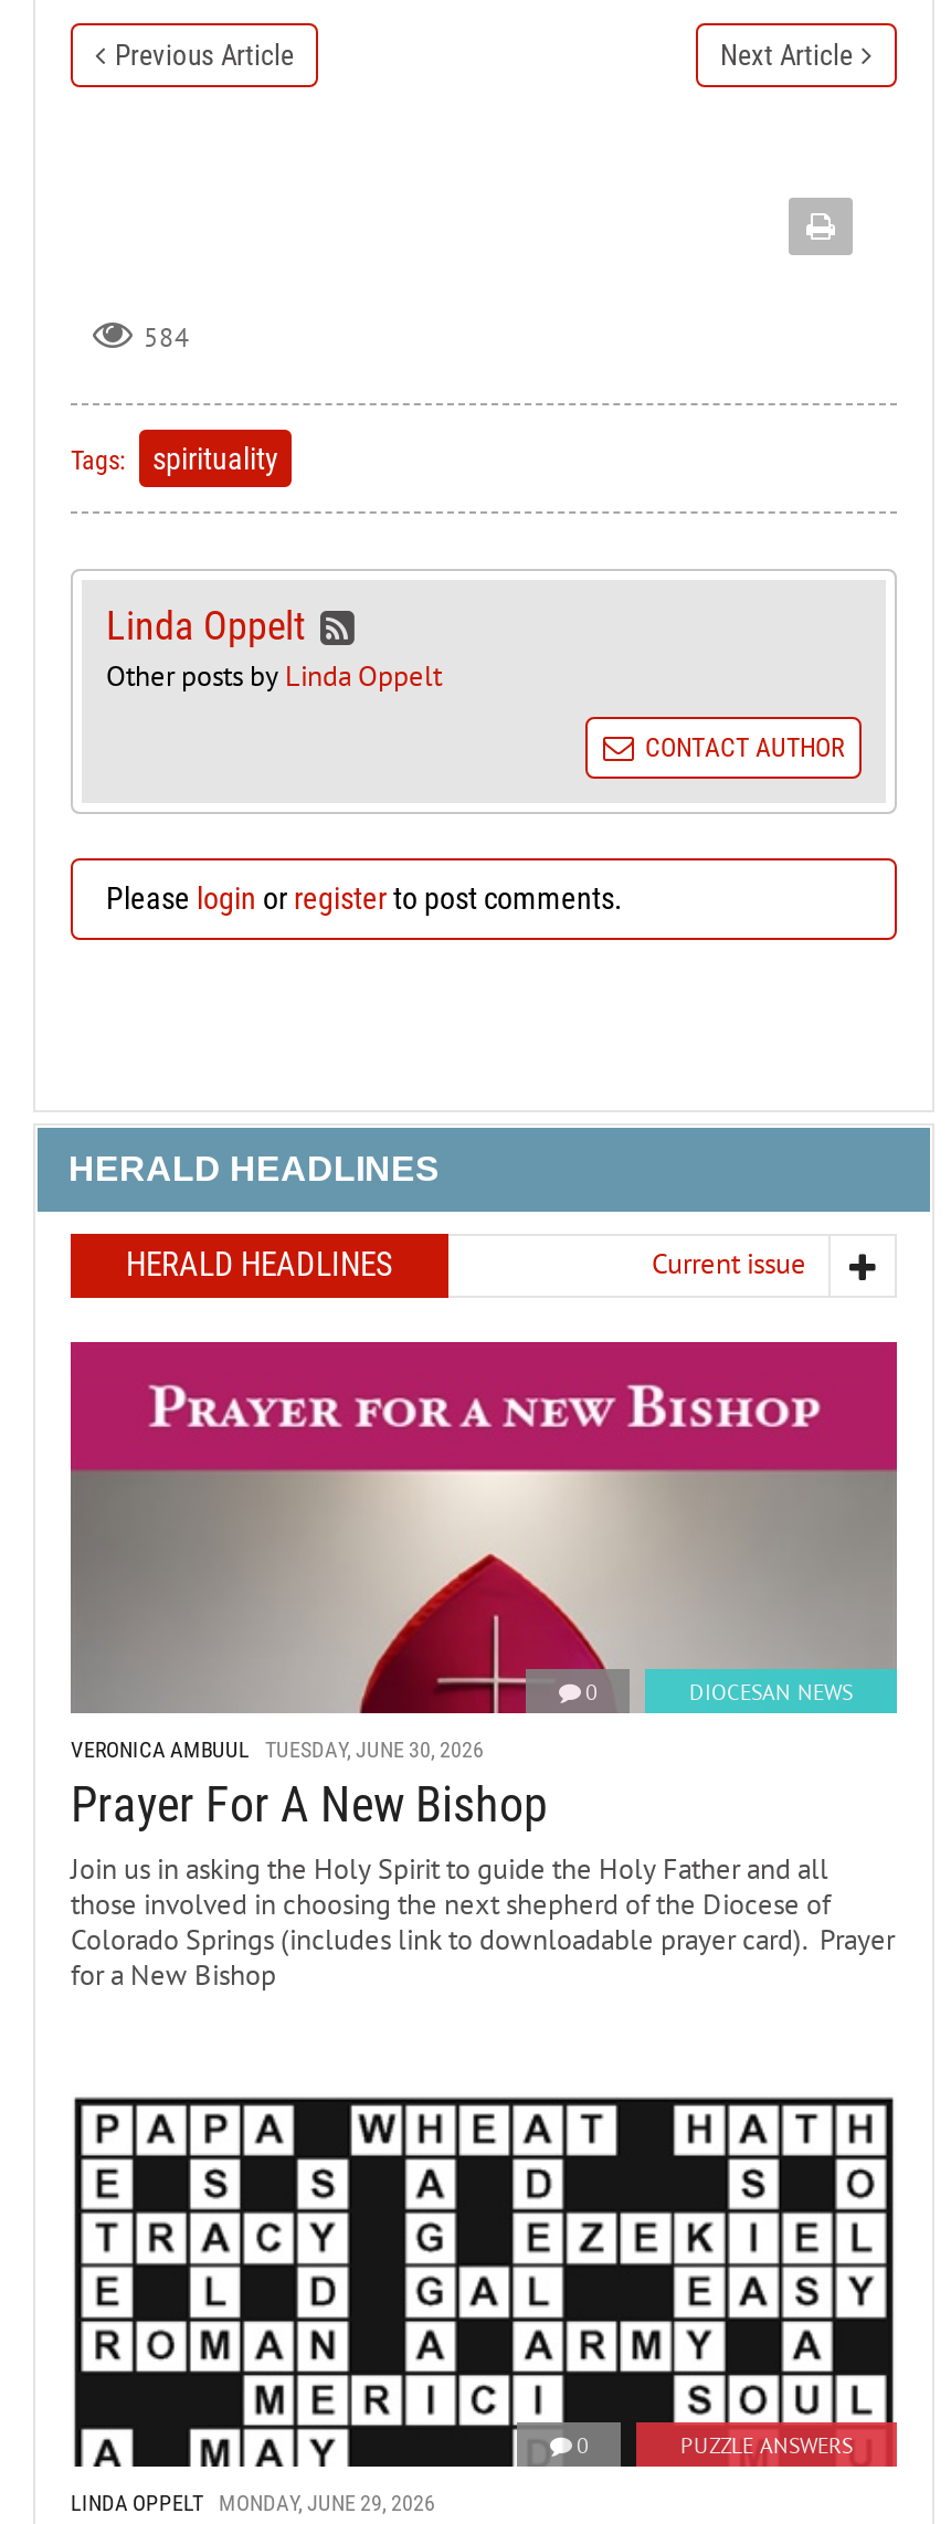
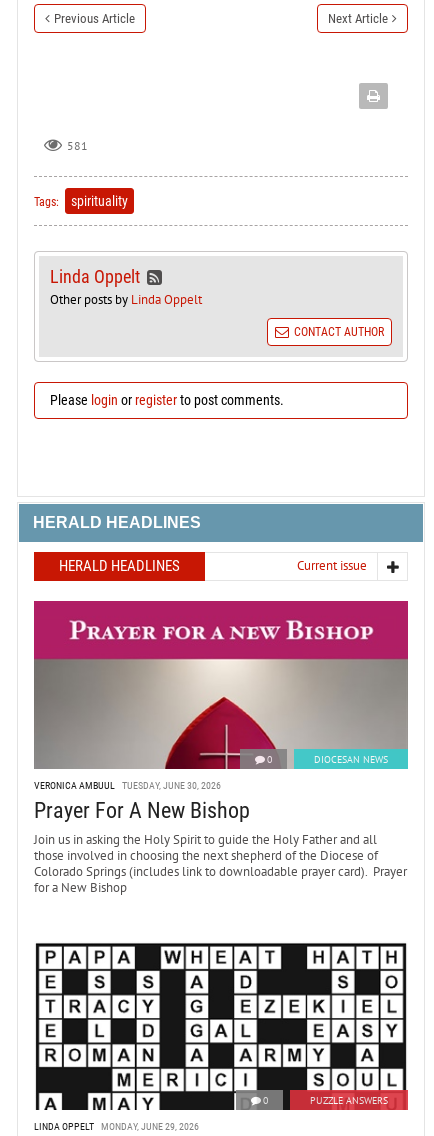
[144,320,190,353] 584 -> [67,138,88,153] 581

